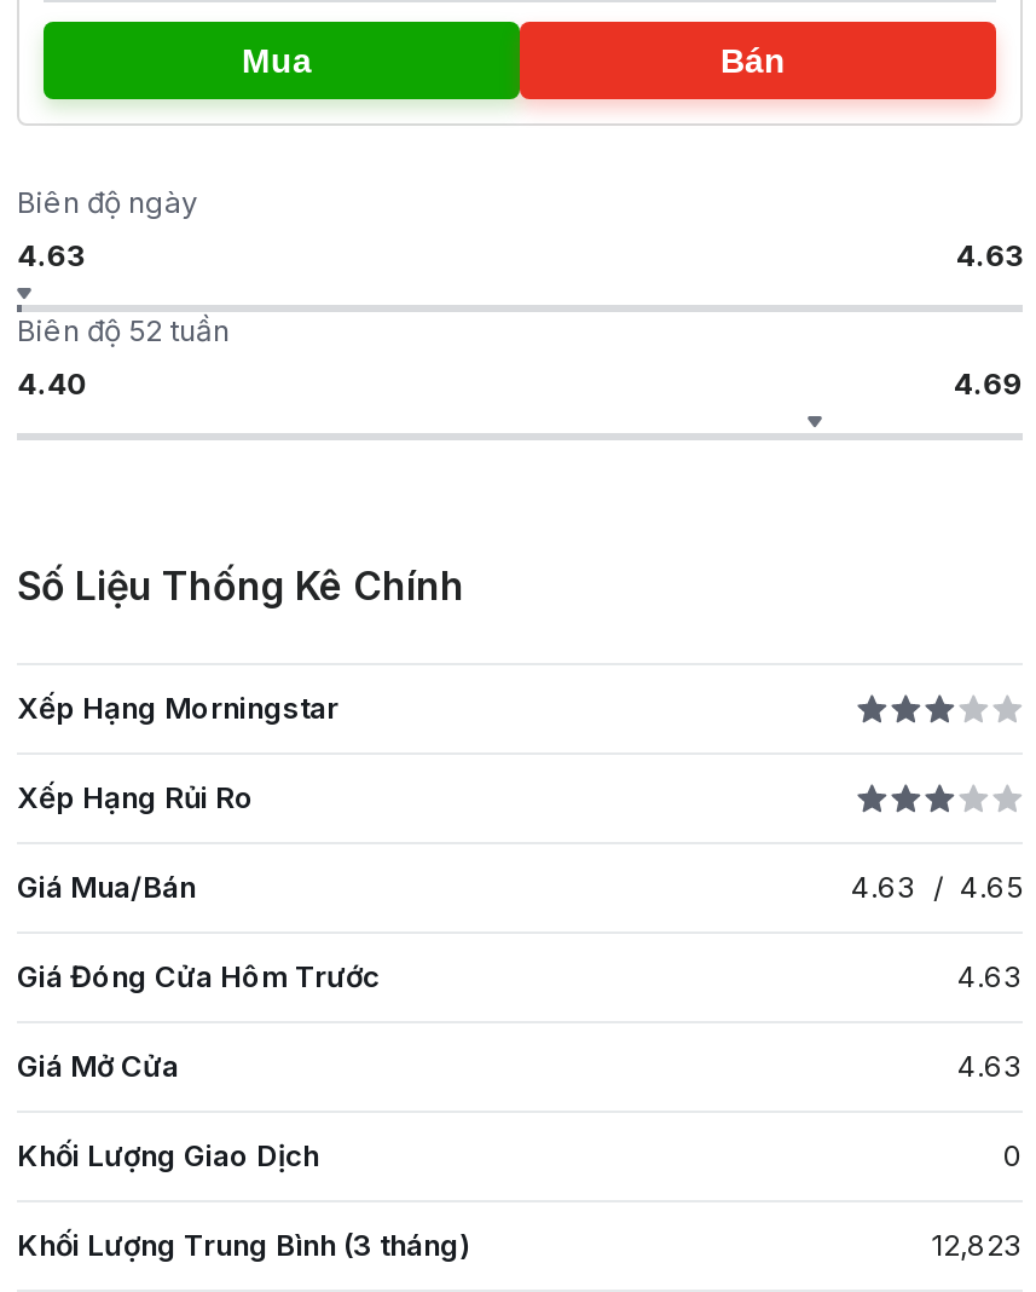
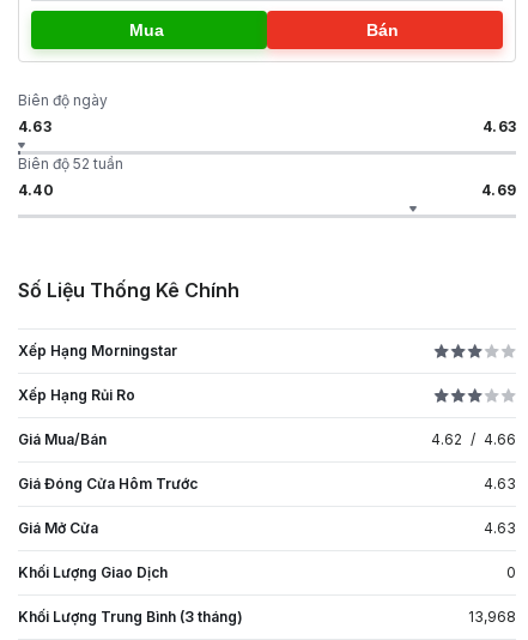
[851,868,1023,904] 4.63 / 4.65 -> [431,430,516,448] 4.62 / 4.66
[931,1226,1023,1262] 12,823 -> [468,607,516,625] 13,968

